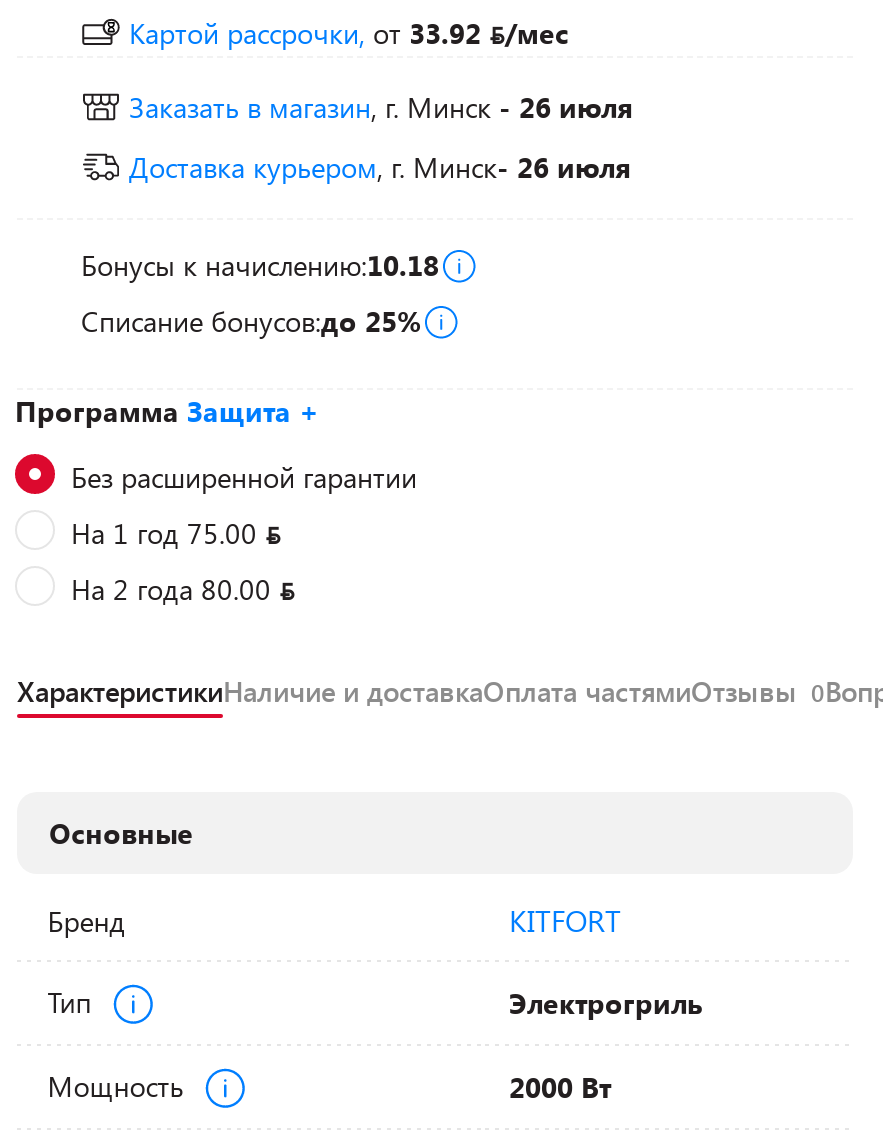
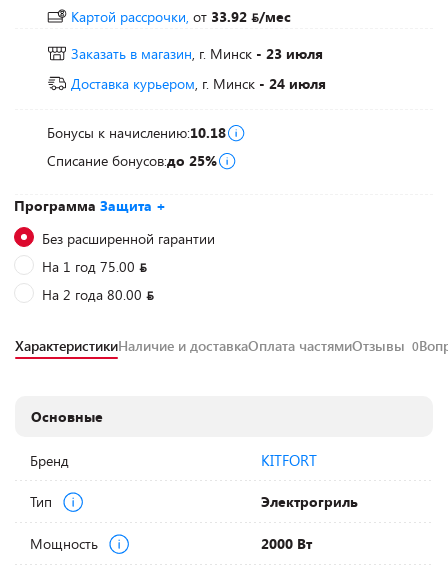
[129,88,633,126] Заказать в магазин, г. Минск - 26 июля -> [71,44,323,63] Заказать в магазин, г. Минск - 23 июля
[129,148,631,186] Доставка курьером, г. Минск- 26 июля -> [71,74,326,93] Доставка курьером, г. Минск- 24 июля

